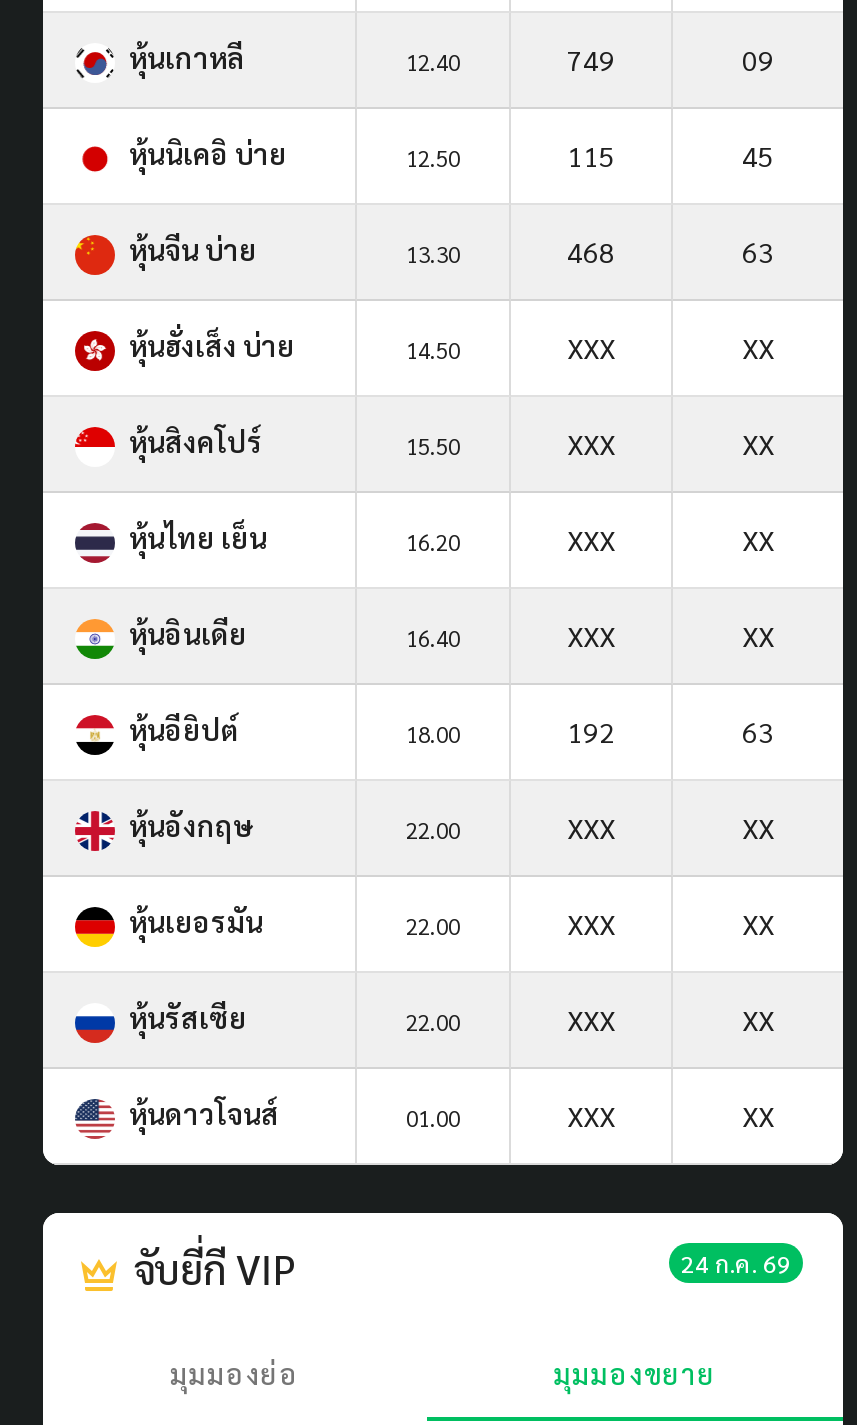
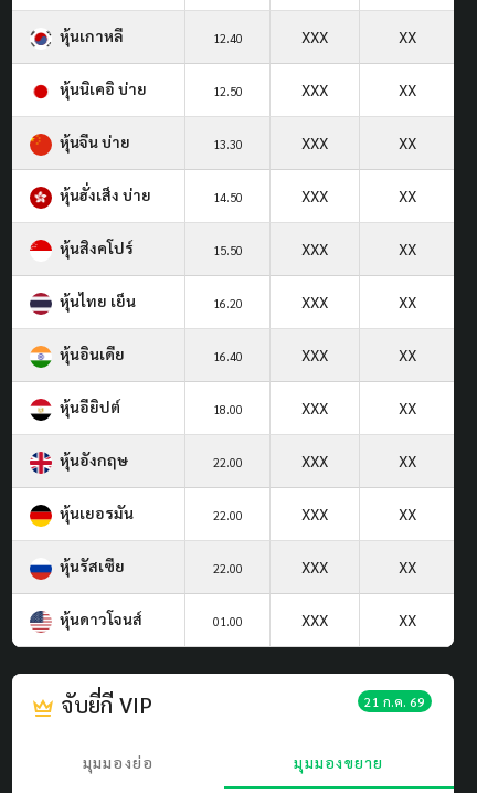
[567,41,774,77] 749 | 09 -> [301,26,416,46] XXX | XX
[567,137,774,173] 115 | 45 -> [301,79,416,99] XXX | XX
[567,233,774,269] 468 | 63 -> [301,132,416,152] XXX | XX
[567,713,774,749] 192 | 63 -> [301,397,416,417] XXX | XX
[681,1247,791,1279] 24 ก.ค. 69 -> [364,692,425,710] 21 ก.ค. 69

